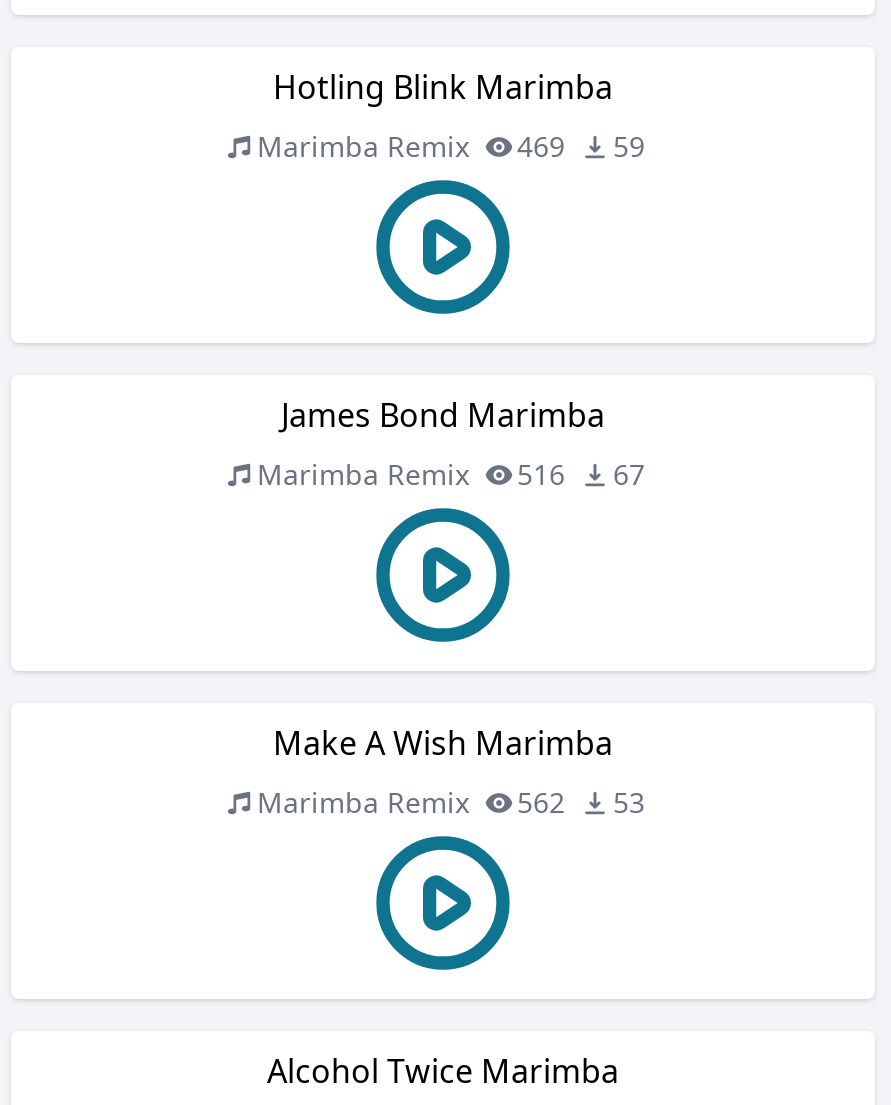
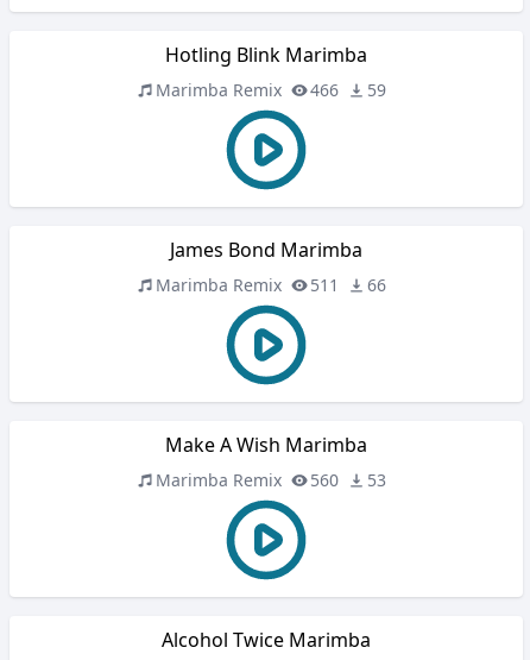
[257,127,645,165] Marimba Remix 469 59 -> [156,78,386,101] Marimba Remix 466 59
[517,455,565,493] 516 -> [310,274,339,296] 511
[613,455,645,493] 67 -> [367,274,386,296] 66
[257,783,645,821] Marimba Remix 562 53 -> [156,469,386,491] Marimba Remix 560 53

